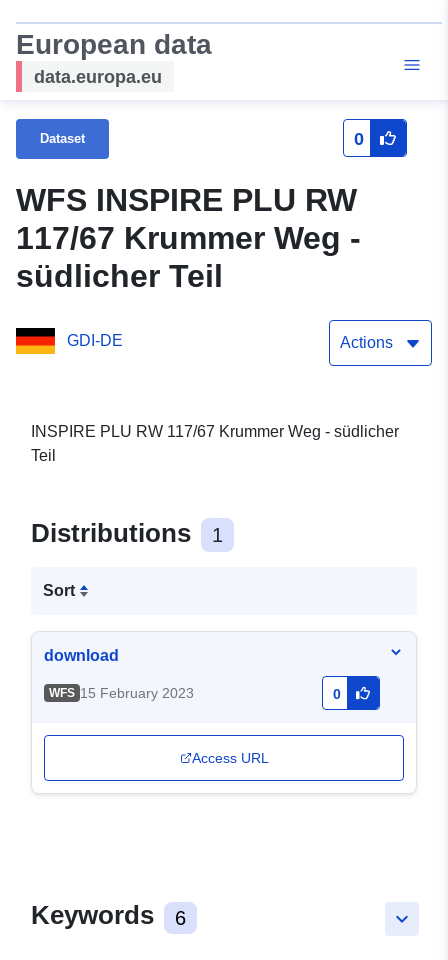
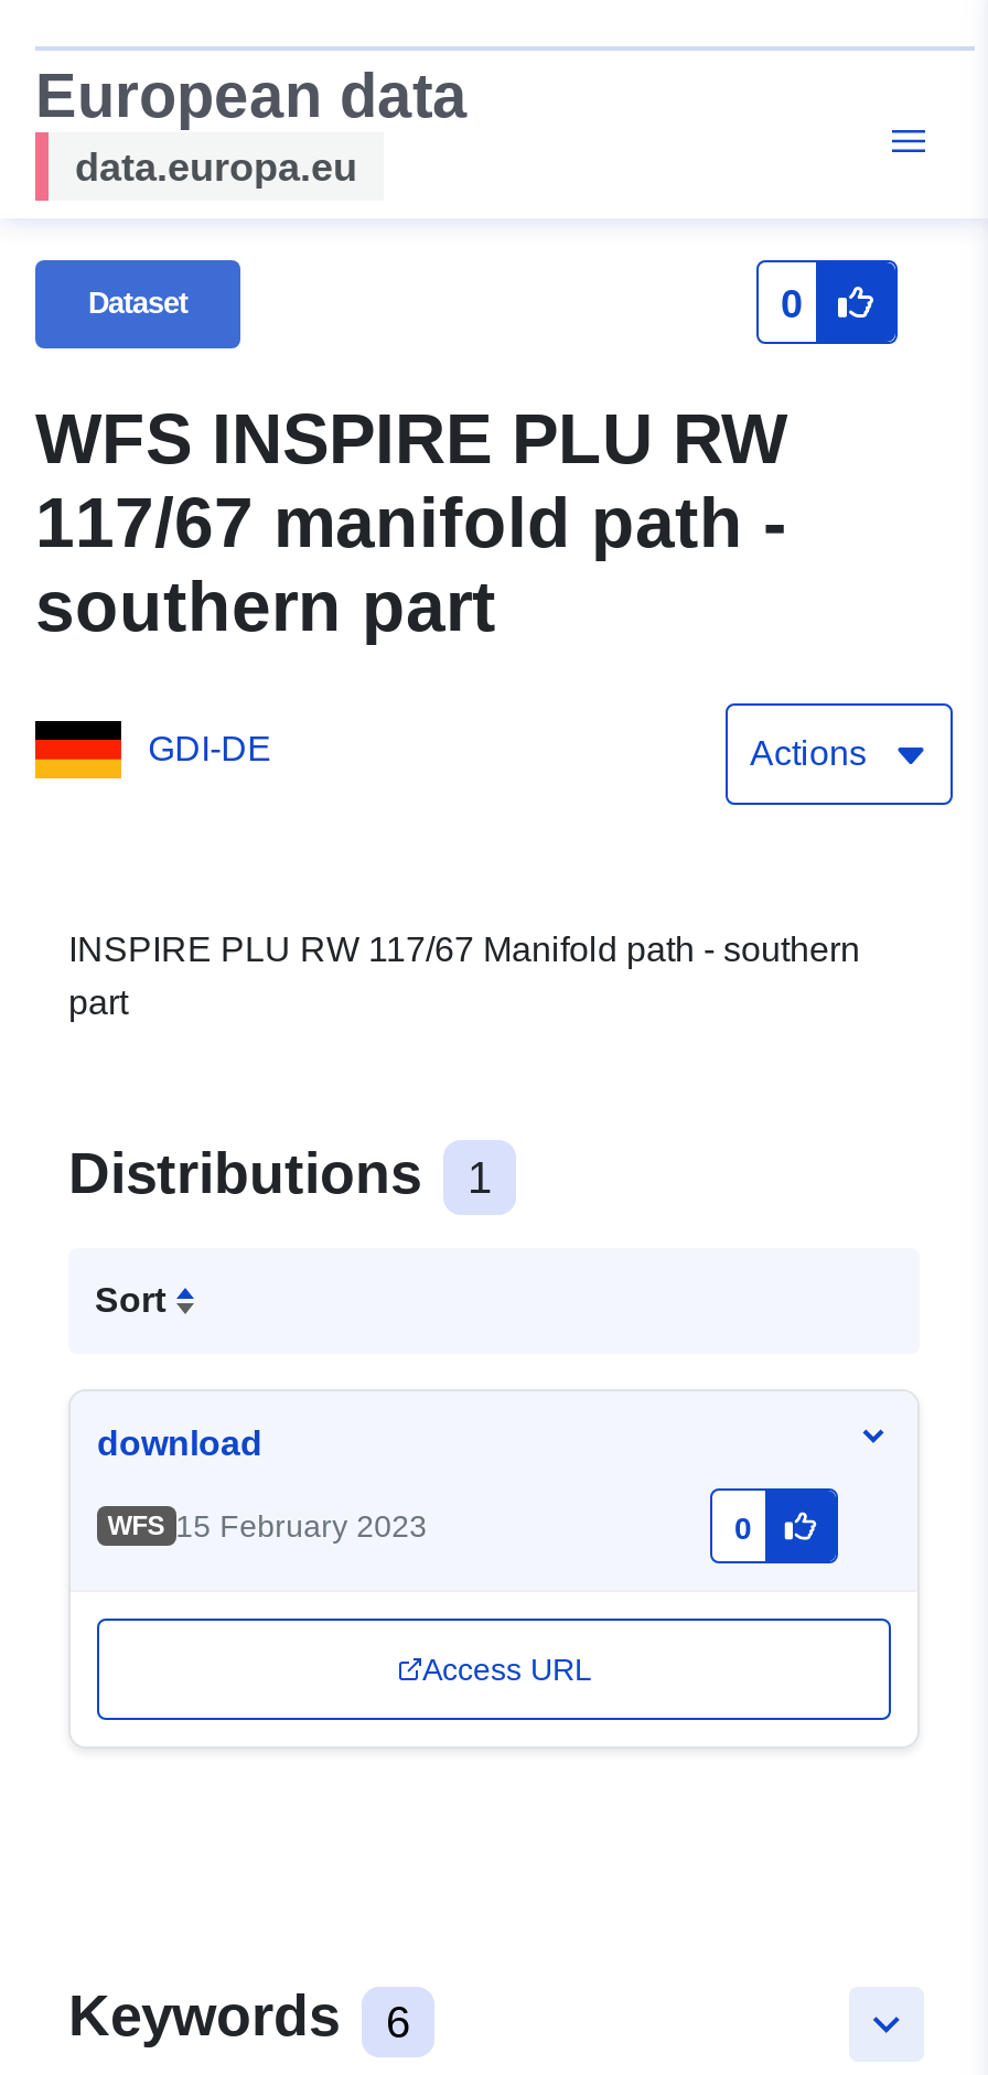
[16,220,361,294] 117/67 Krummer Weg - | südlicher Teil -> [35,484,787,647] 117/67 manifold path - | southern part
[31,423,399,464] INSPIRE PLU RW 117/67 Krummer Weg - südlicher | Teil -> [68,931,860,1022] INSPIRE PLU RW 117/67 Manifold path - southern | part

